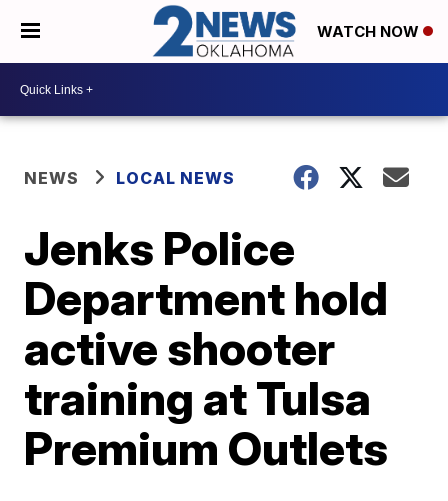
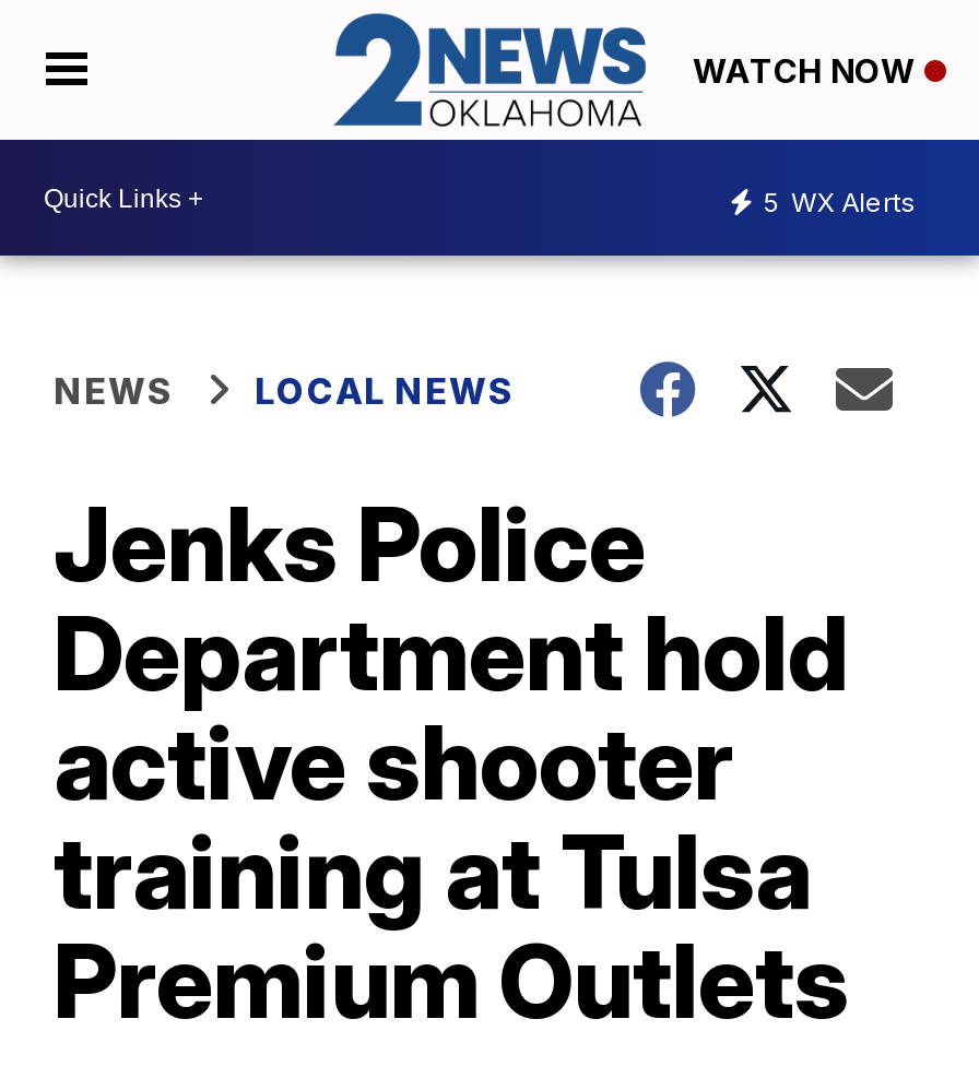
none -> [763,185,916,218] 5 WX Alerts

